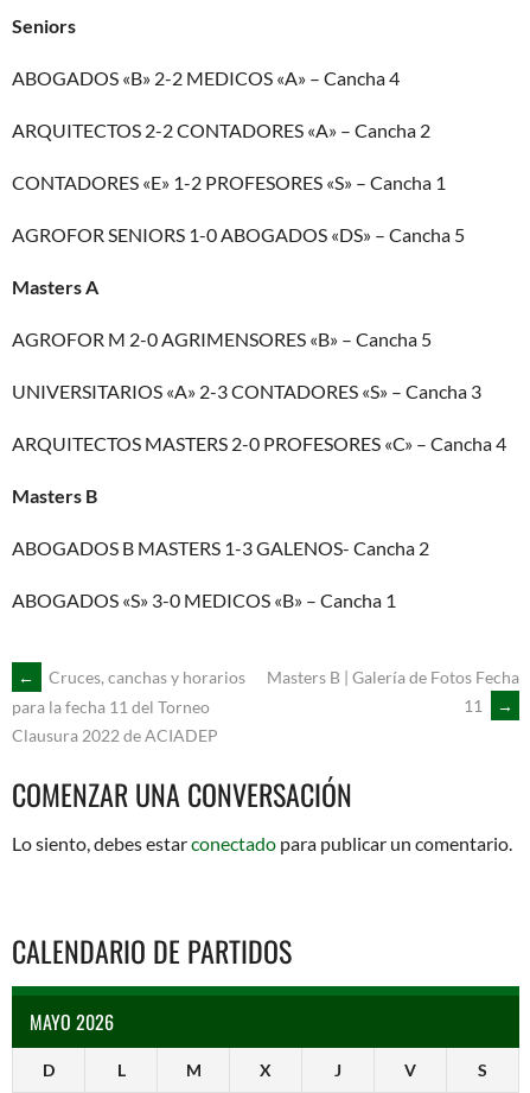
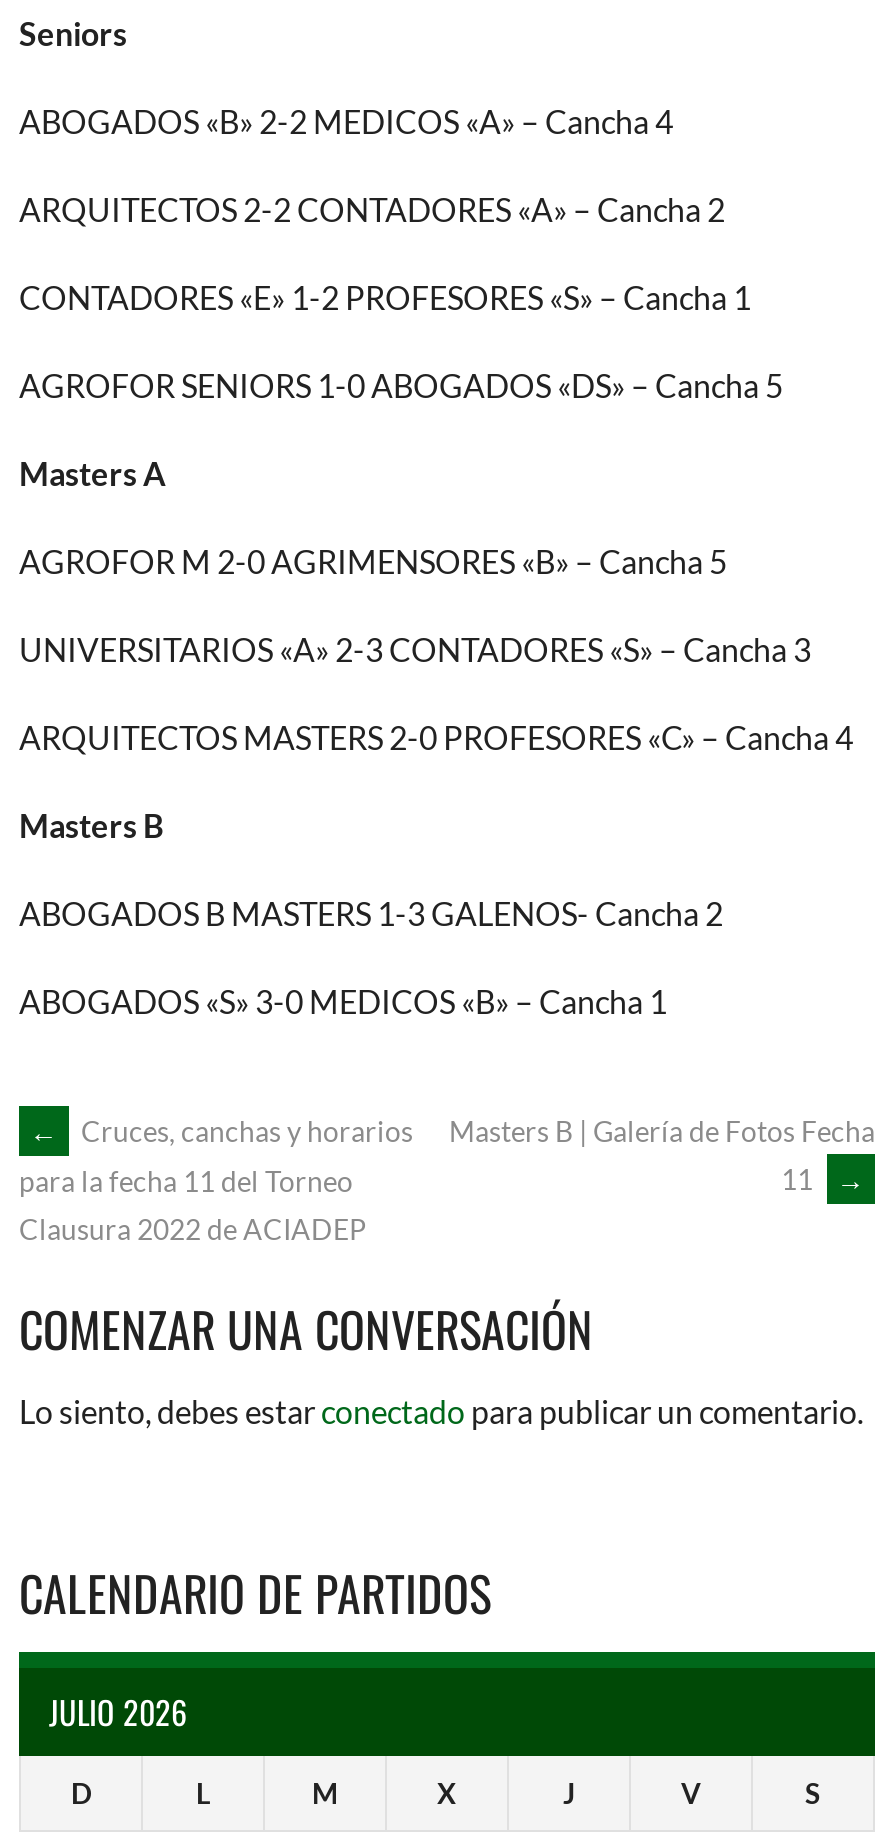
[30,1007,114,1036] MAYO 2026 -> [49,1687,187,1735] JULIO 2026

